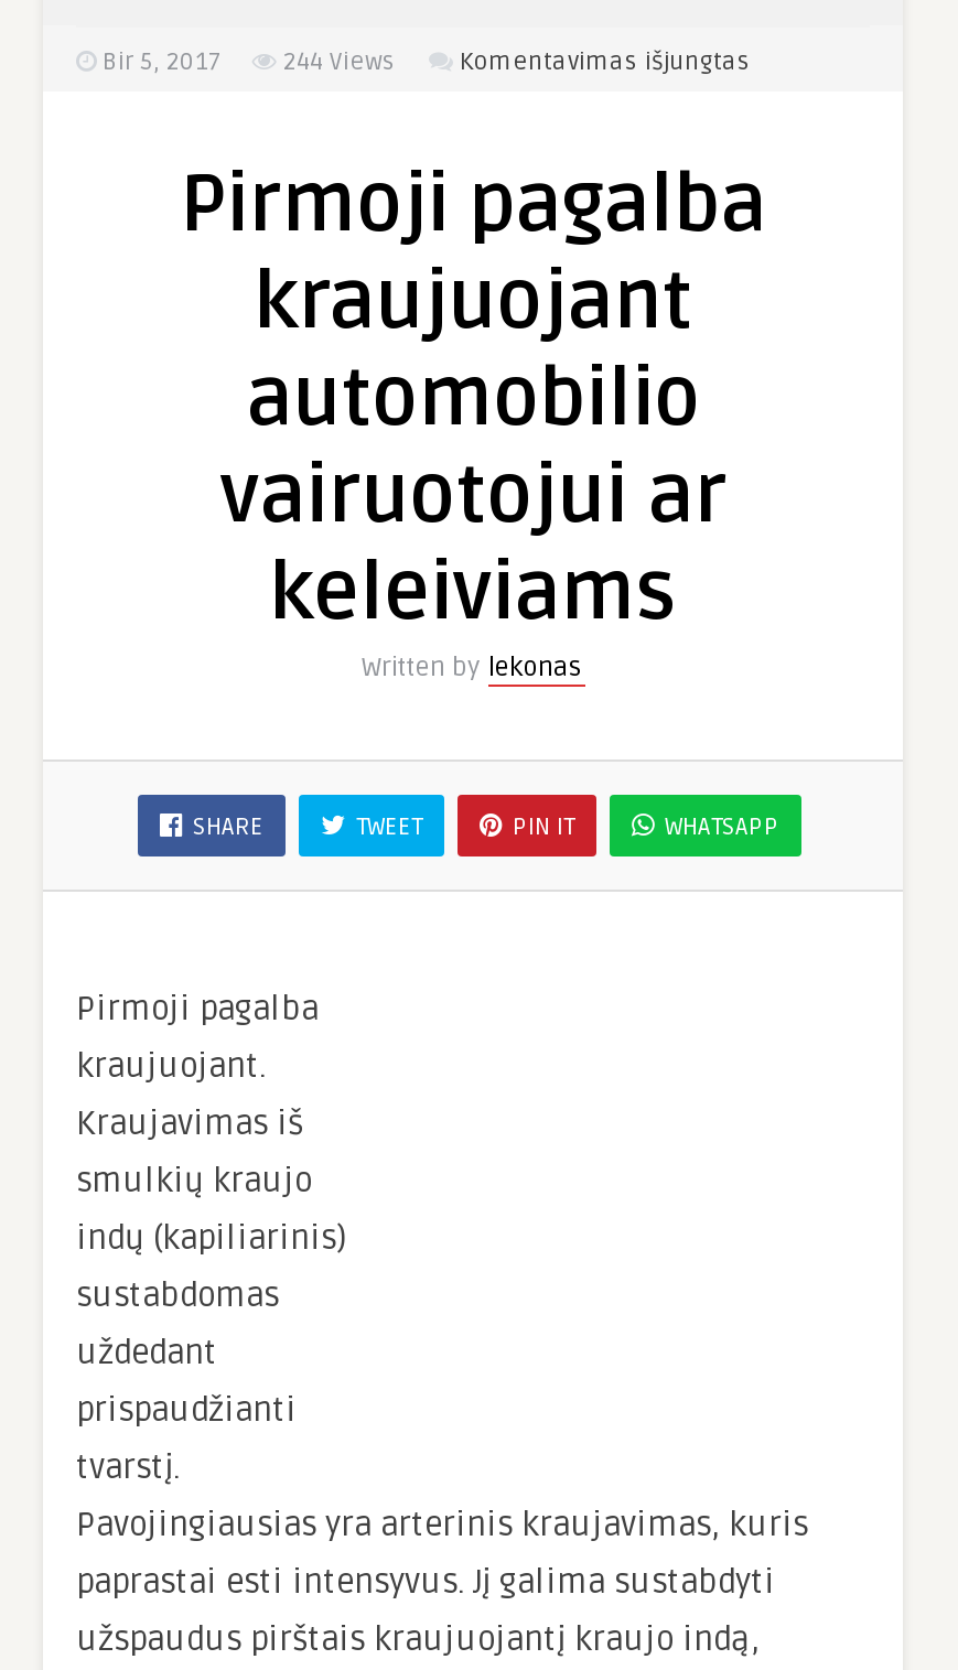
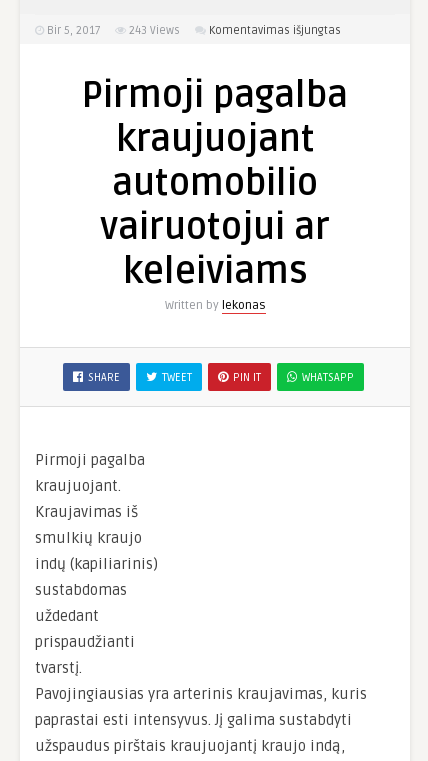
[96,47,396,76] Bir 5, 2017 244 Views -> [44,24,180,37] Bir 5, 2017 243 Views

